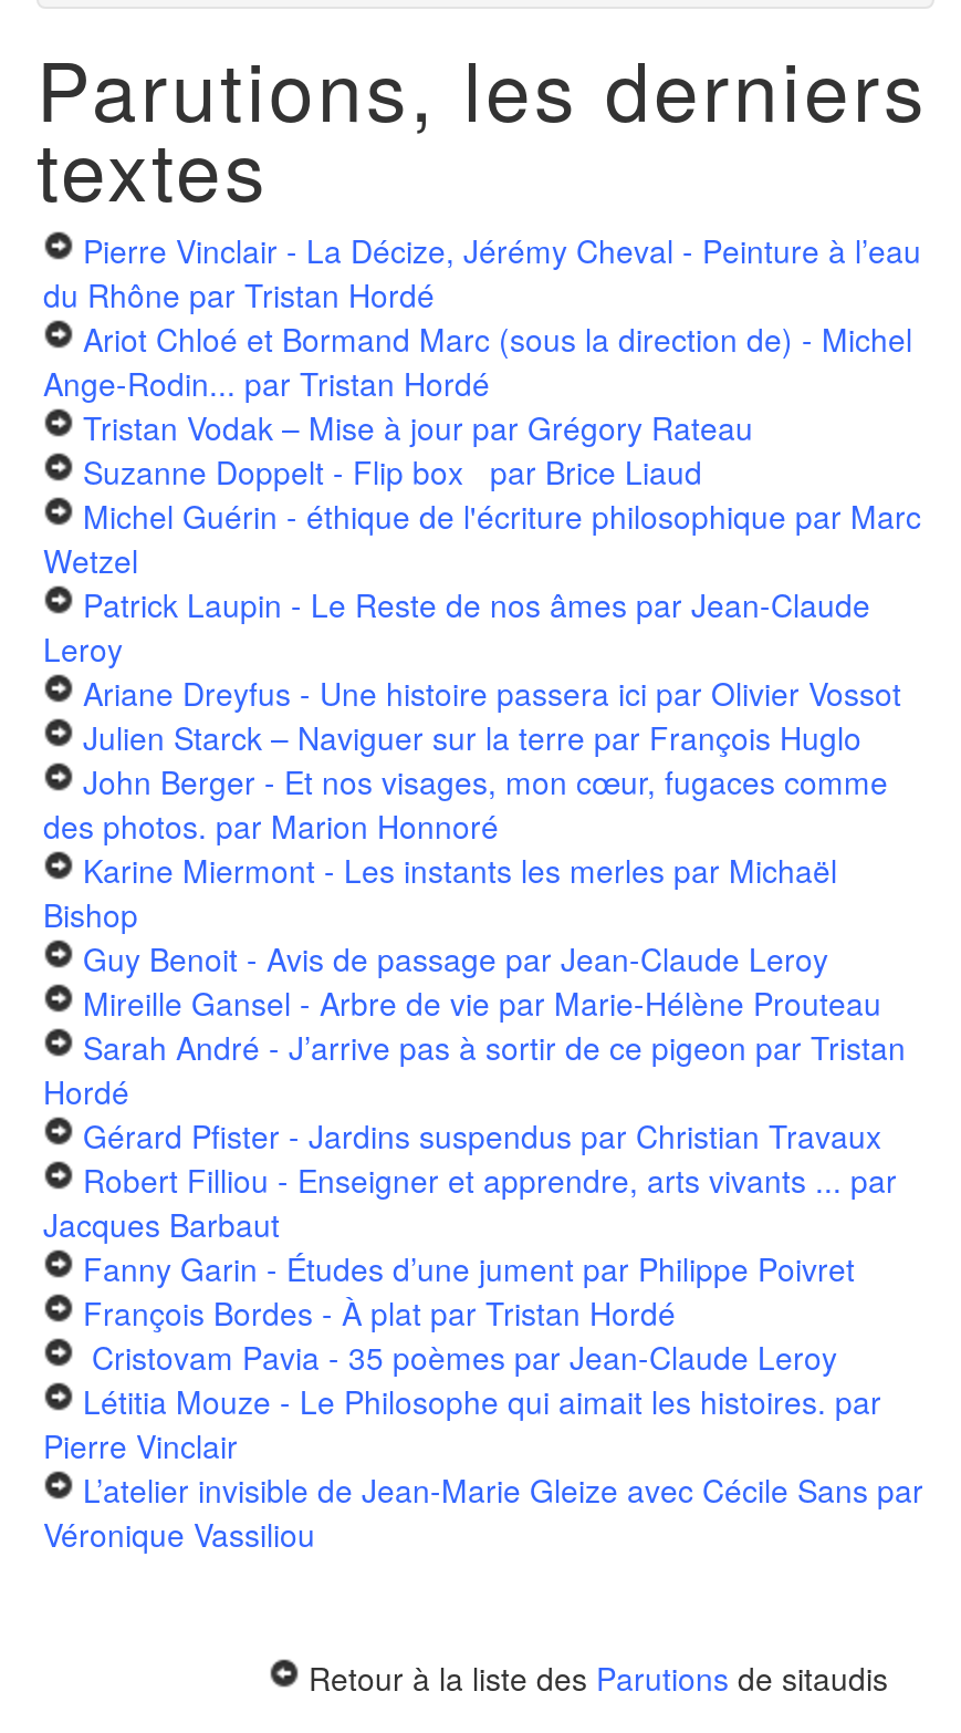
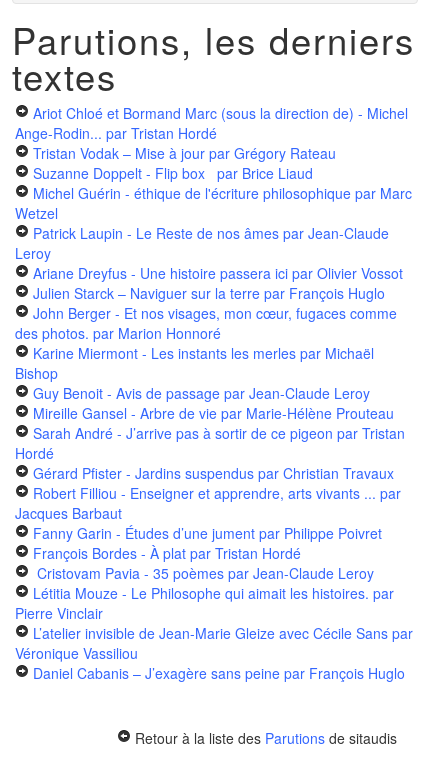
[43,229,921,317] Pierre Vinclair - La Décize, Jérémy Cheval - Peinture à l’eau | du Rhône par Tristan Hordé -> none
moved [43,317,923,1557] -> [15,103,413,663]: Ariot Chloé et Bormand Marc (sous la direction de) - Michel | Ange-Rodin... par Tristan Hordé | Tristan Vodak – Mise à jour par Grégory Rateau | ... | L’atelier invisible de Jean-Marie Gleize avec Cécile Sans par | Véronique Vassiliou
none -> [33,663,405,683] Daniel Cabanis – J’exagère sans peine par François Huglo

